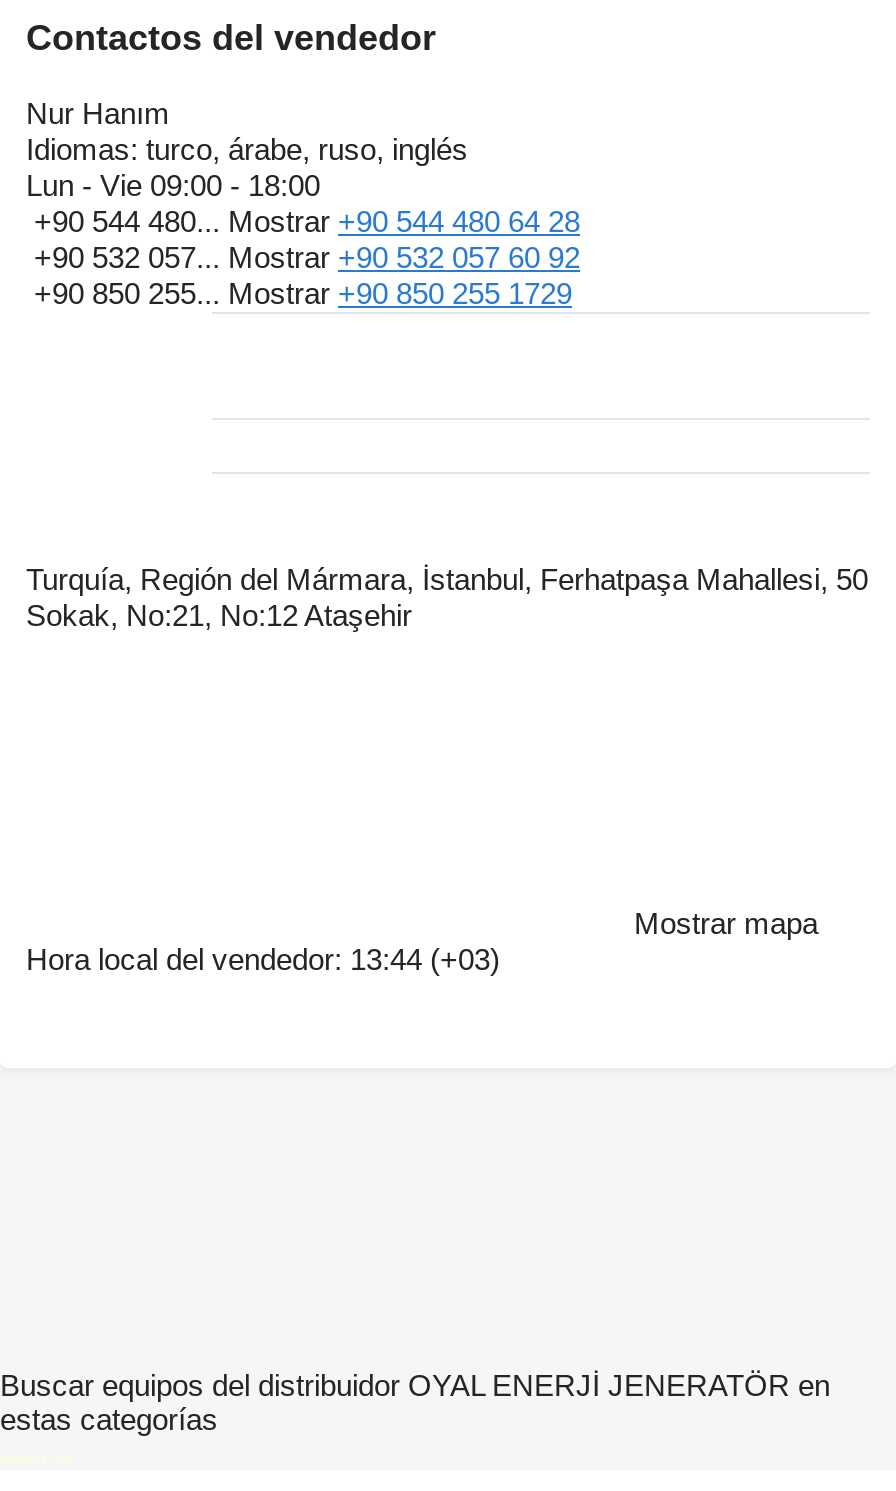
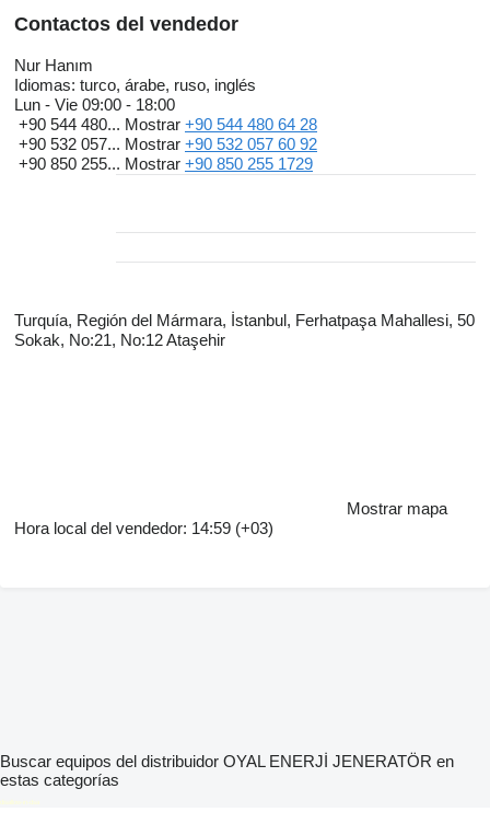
[26,942,500,976] Hora local del vendedor: 13:44 (+03) -> [14,519,273,537] Hora local del vendedor: 14:59 (+03)

